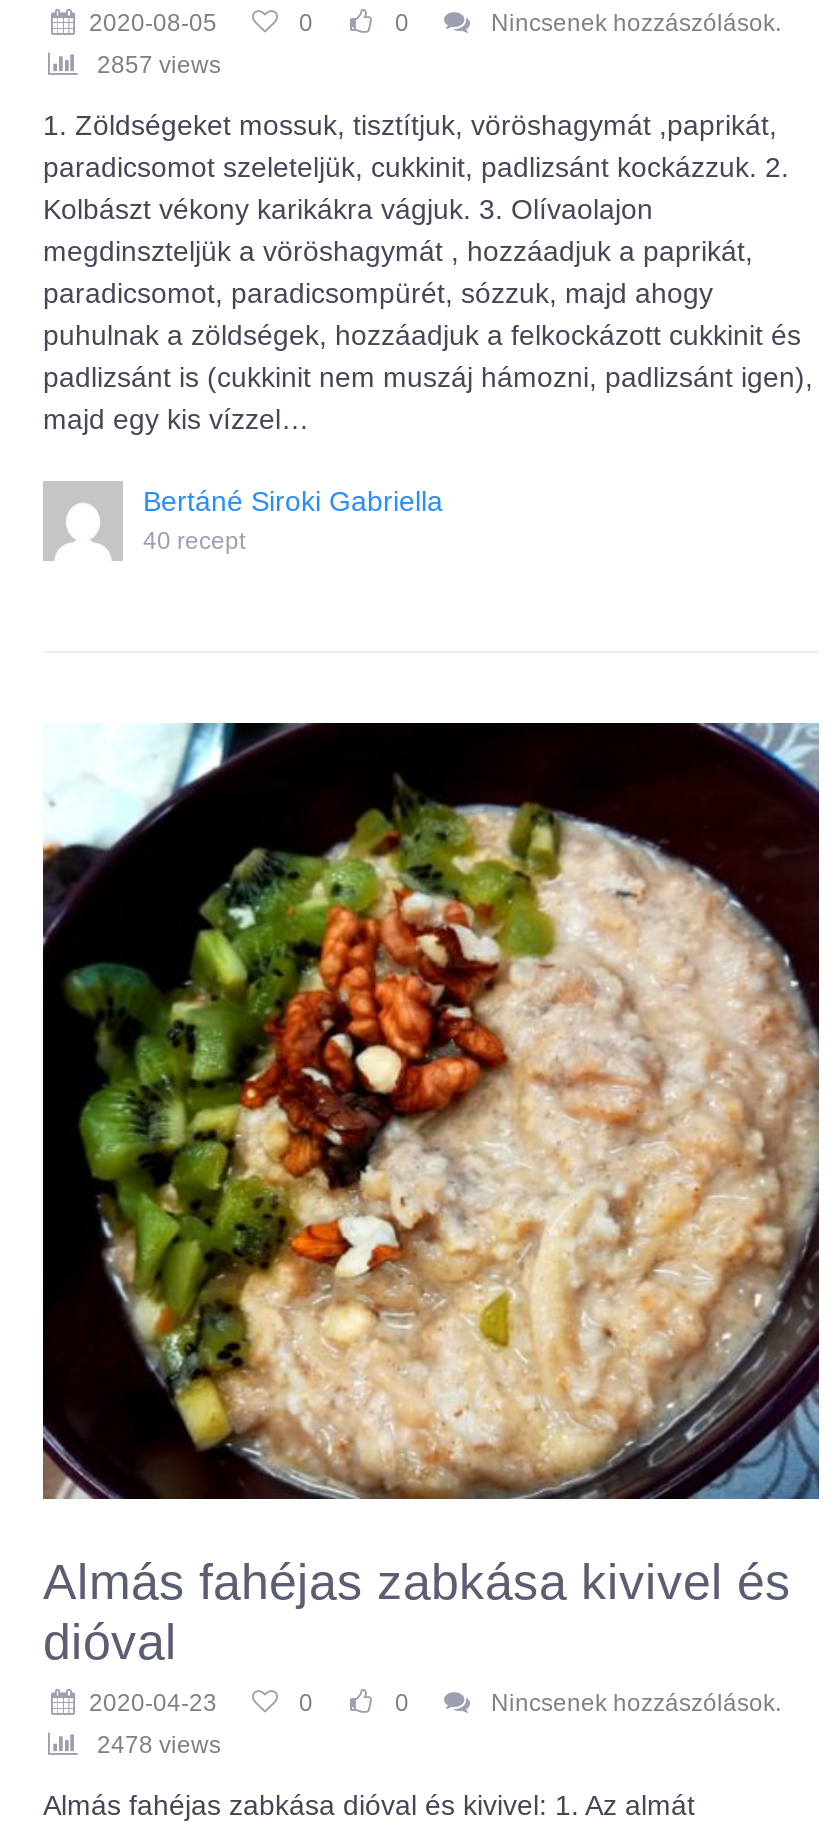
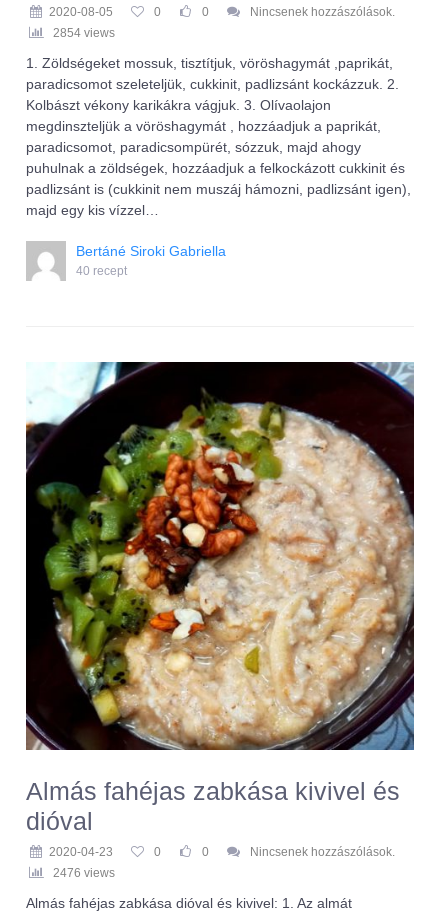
[97,51,221,79] 2857 views -> [53,26,115,40] 2854 views
[97,1731,221,1759] 2478 views -> [53,866,115,880] 2476 views

